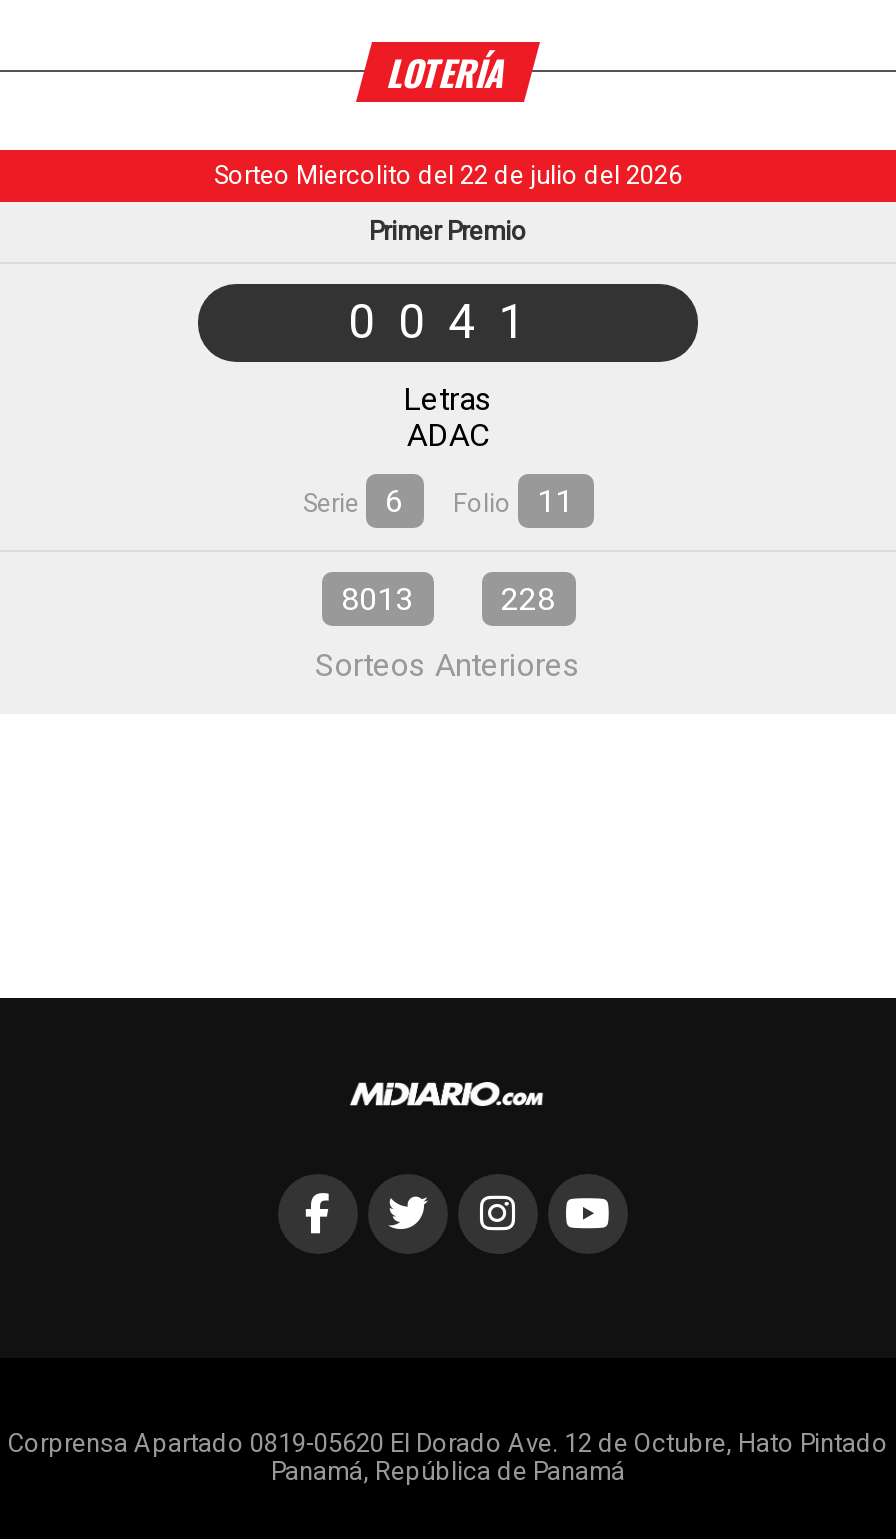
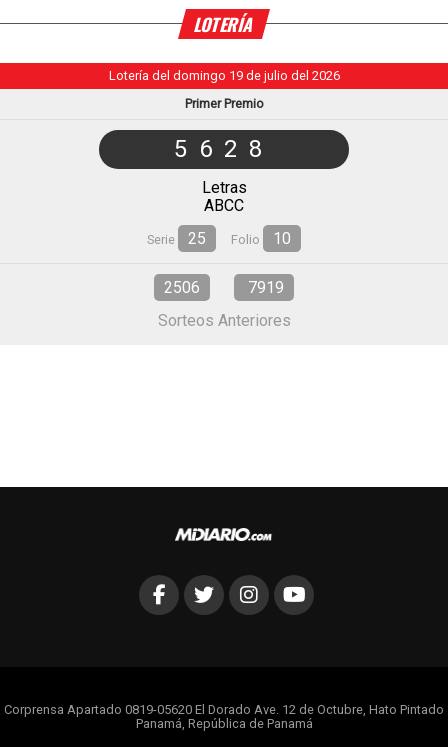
[214,160,682,190] Sorteo Miercolito del 22 de julio del 2026 -> [108,68,339,83] Lotería del domingo 19 de julio del 2026
[348,294,548,350] 0041 -> [174,135,274,163] 5628
[407,416,489,454] ADAC -> [204,196,244,215] ABCC
[385,482,403,520] 6 -> [188,229,206,248] 25
[537,482,573,520] 11 -> [273,229,291,248] 10
[341,580,413,618] 8013 -> [164,278,200,297] 2506
[501,580,555,618] 228 -> [244,278,284,297] 7919

